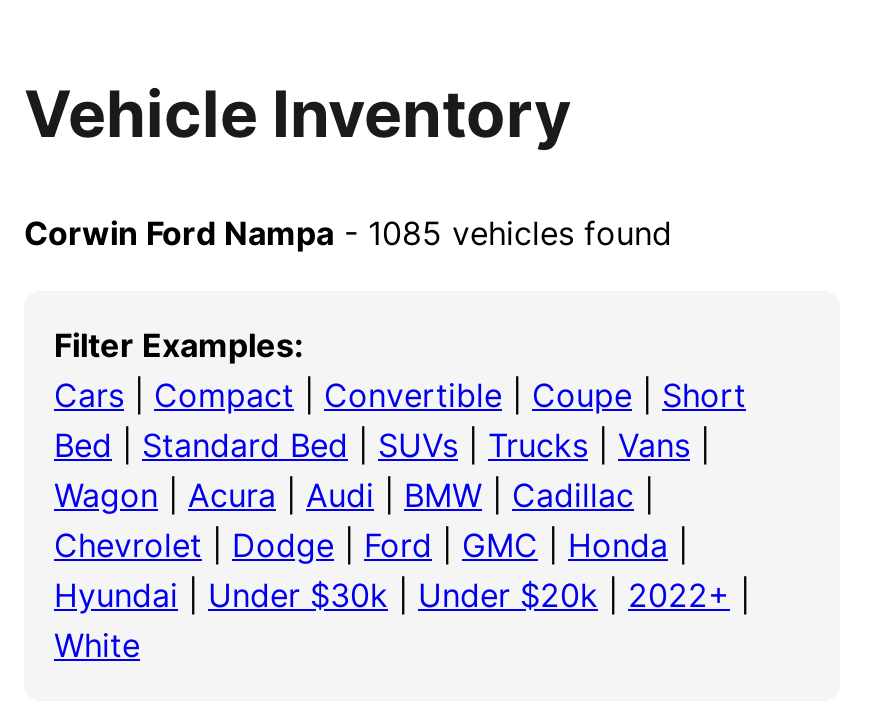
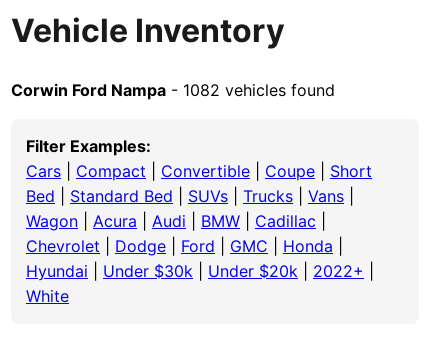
[24,213,672,253] Corwin Ford Nampa - 1085 vehicles found -> [11,80,335,100] Corwin Ford Nampa - 1082 vehicles found

